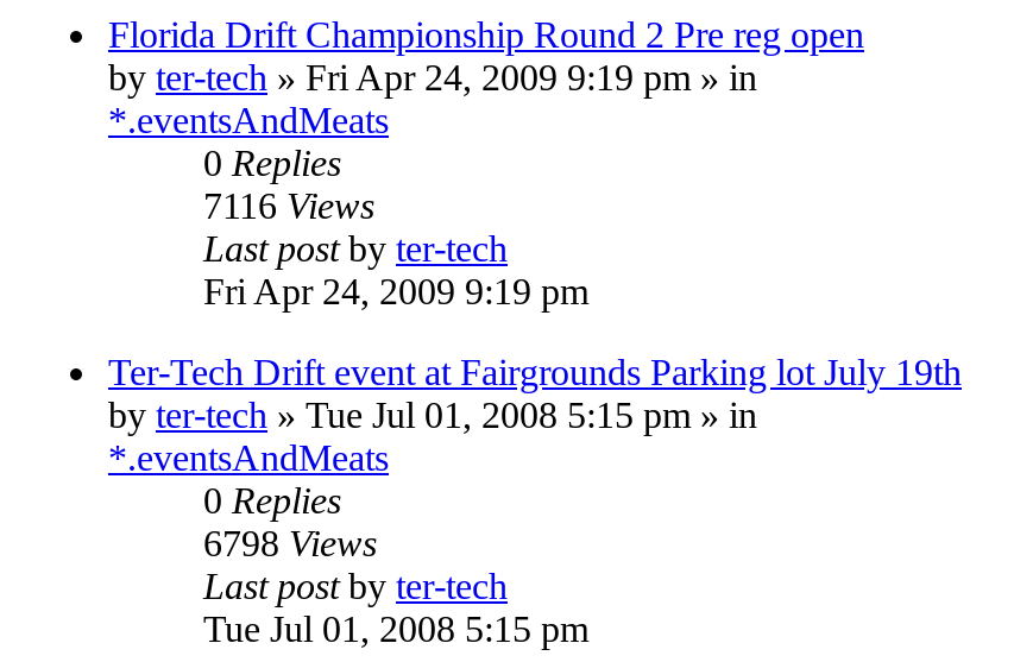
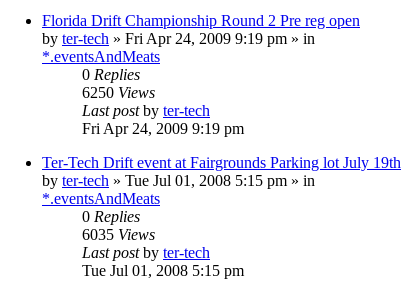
[203,185,374,225] 7116 Views -> [82,84,155,101] 6250 Views
[203,522,377,563] 6798 Views -> [82,226,155,243] 6035 Views

